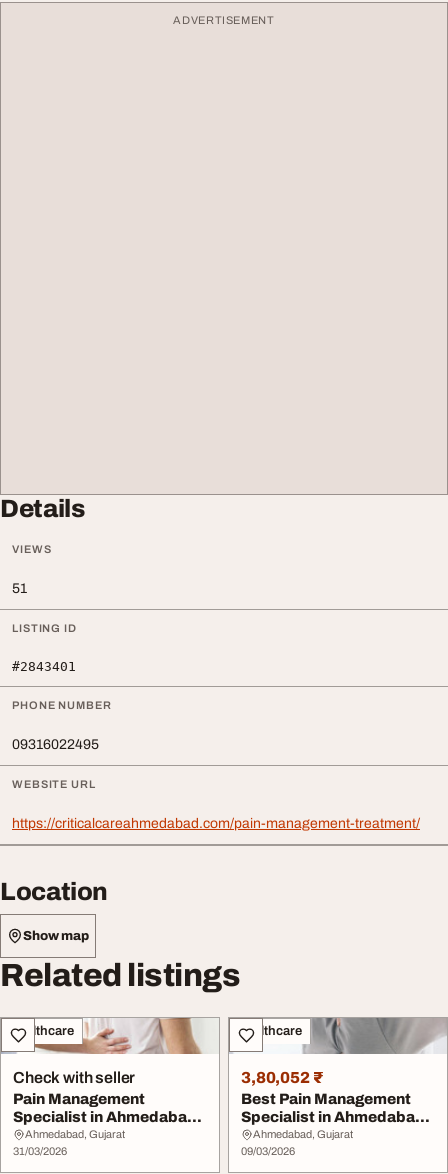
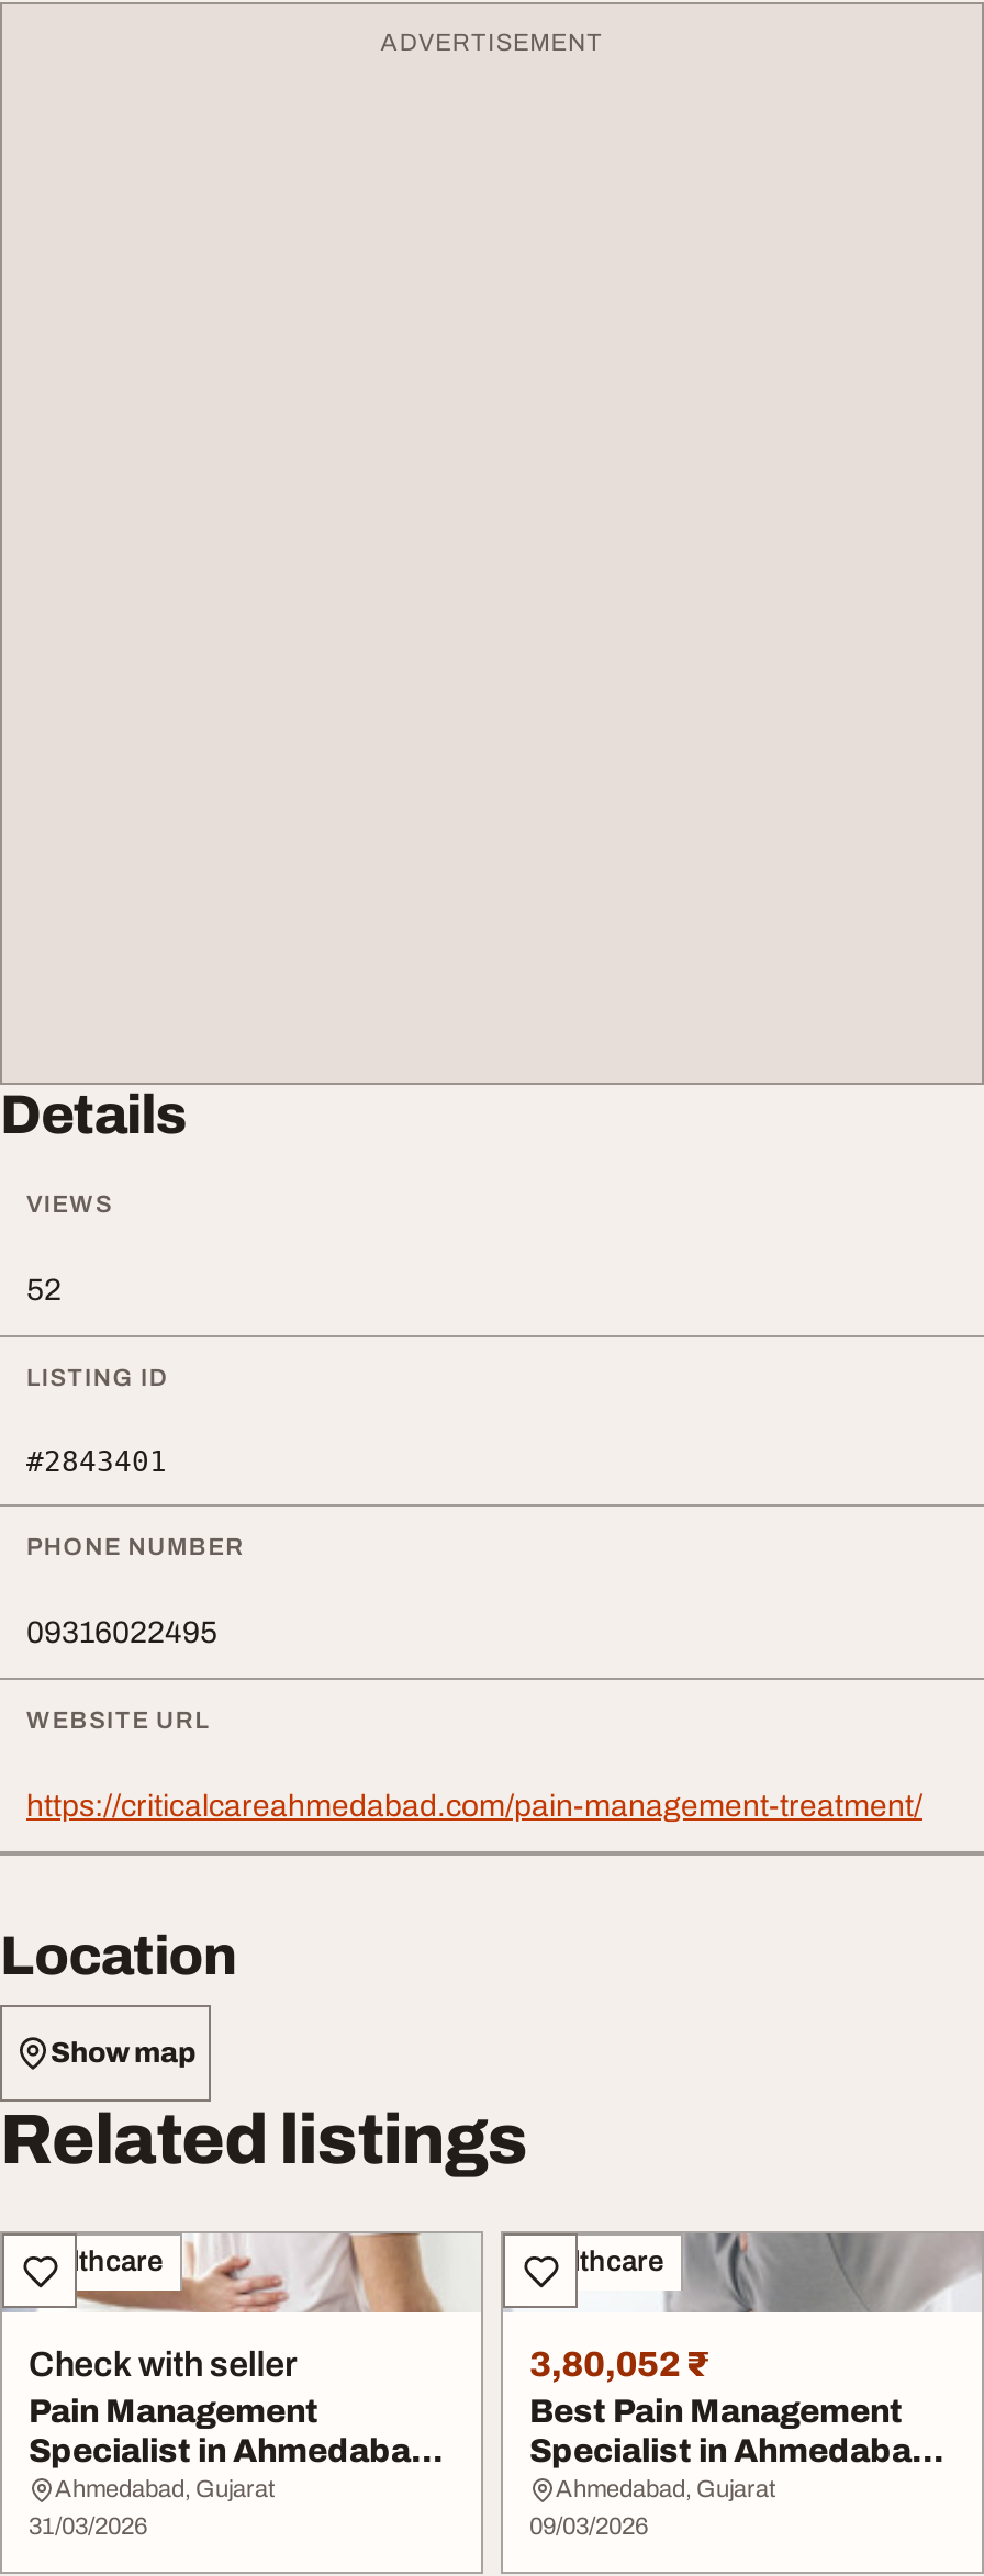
[12,581,27,596] 51 -> [26,1274,62,1307] 52

